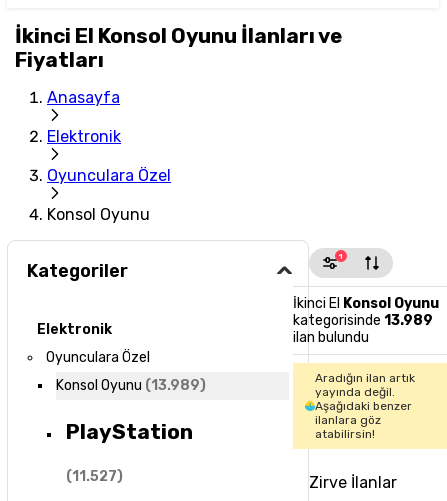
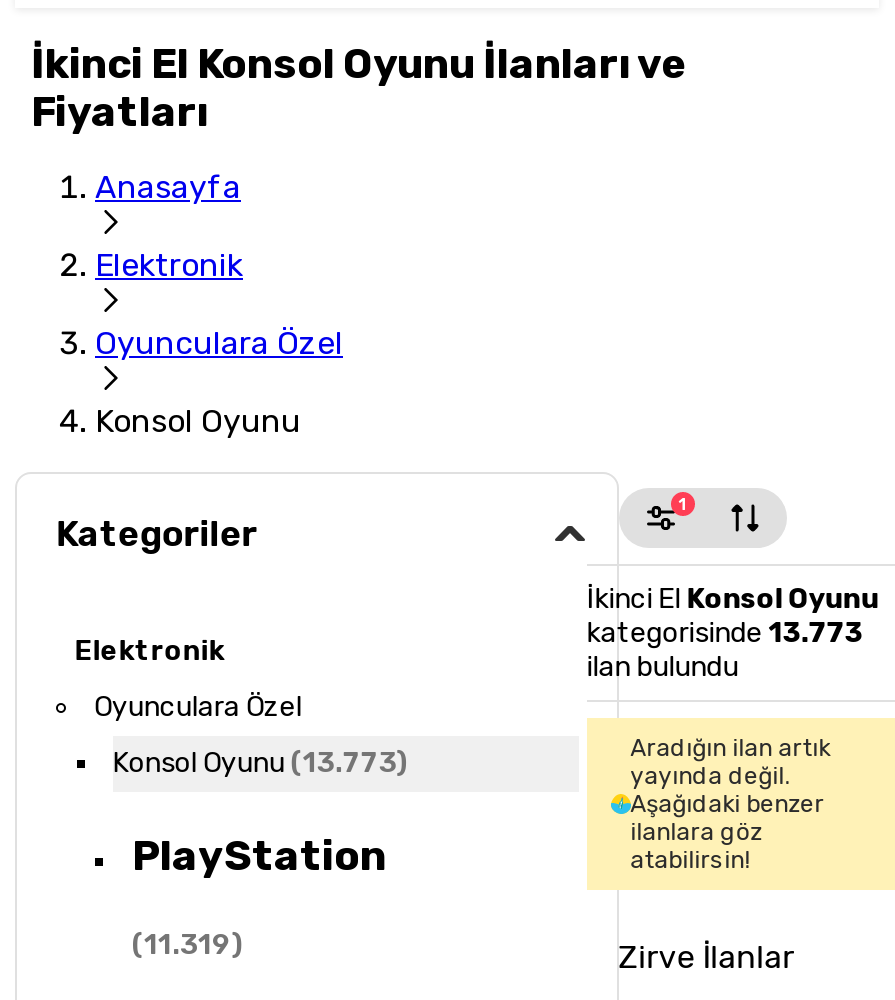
[293,312,433,329] kategorisinde 13.989 -> [586,616,862,650] kategorisinde 13.773
[56,377,206,394] Konsol Oyunu (13.989) -> [113,746,409,780] Konsol Oyunu (13.773)
[65,468,122,485] (11.527) -> [132,928,244,962] (11.319)

